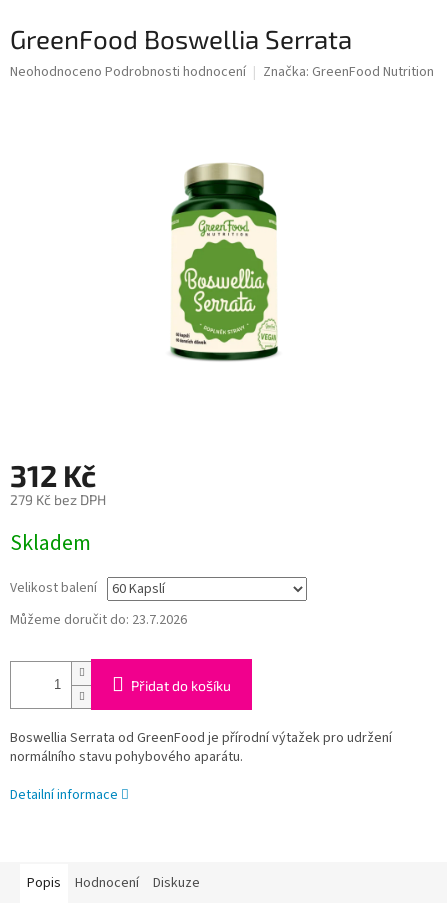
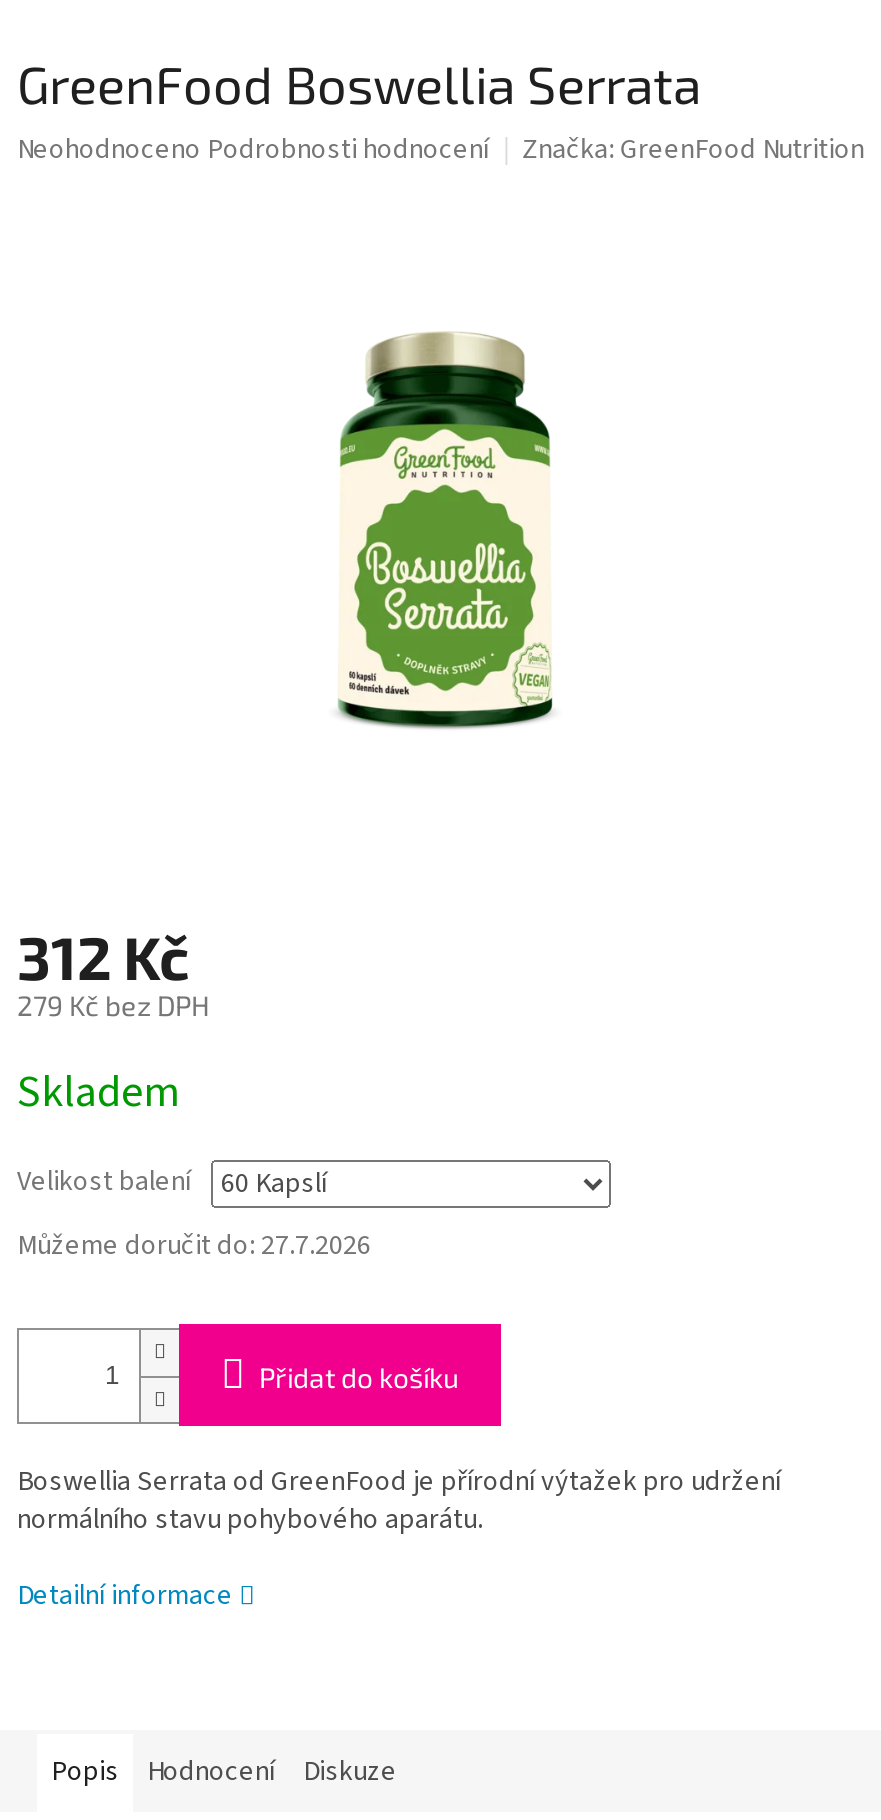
[10,610,187,630] Můžeme doručit do: 23.7.2026 -> [17,1227,371,1267] Můžeme doručit do: 27.7.2026

